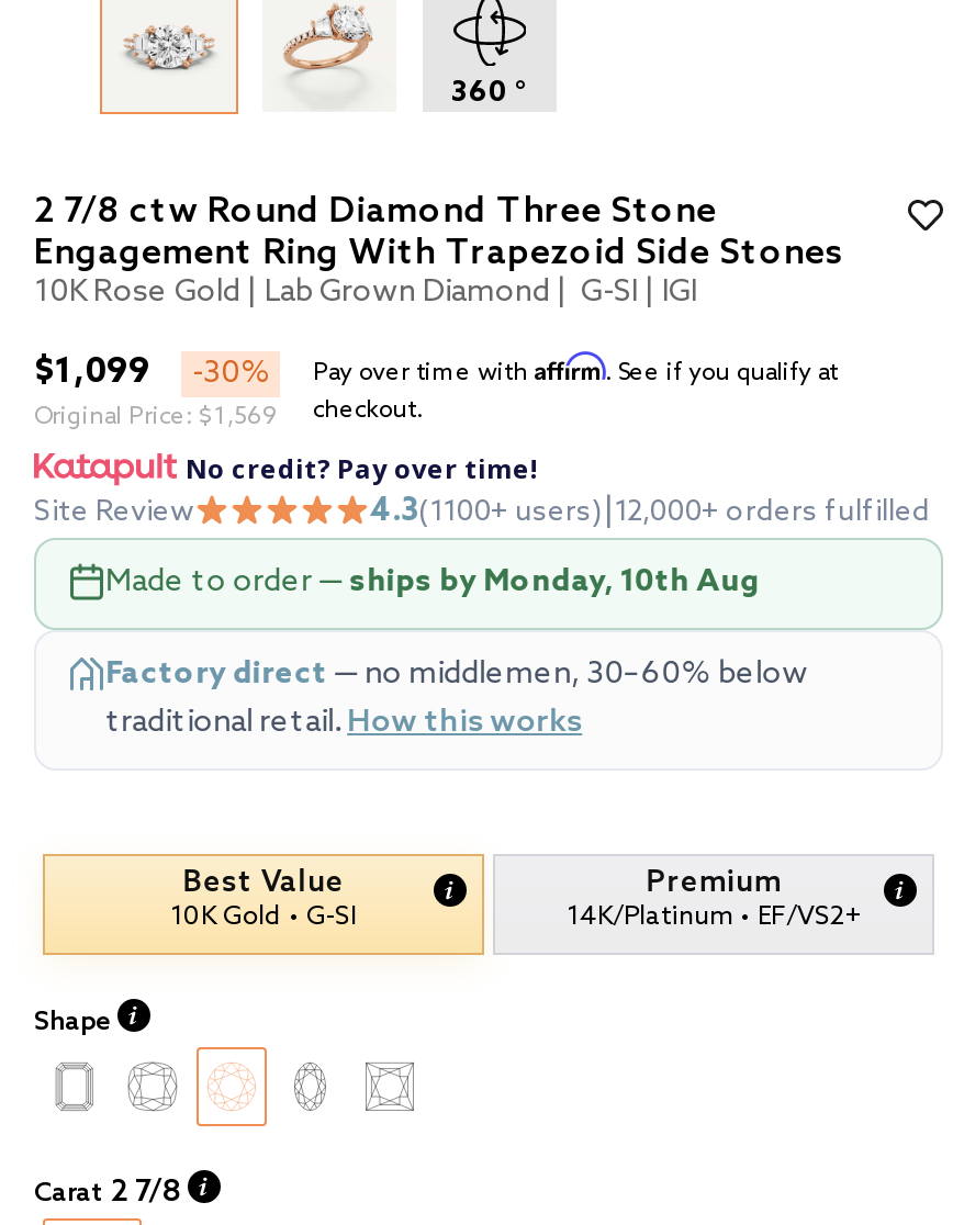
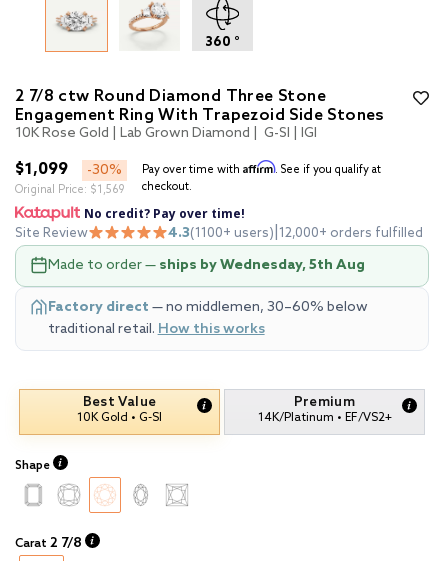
[106,565,760,602] Made to order — ships by Monday, 10th Aug -> [48,257,365,274] Made to order — ships by Wednesday, 5th Aug

